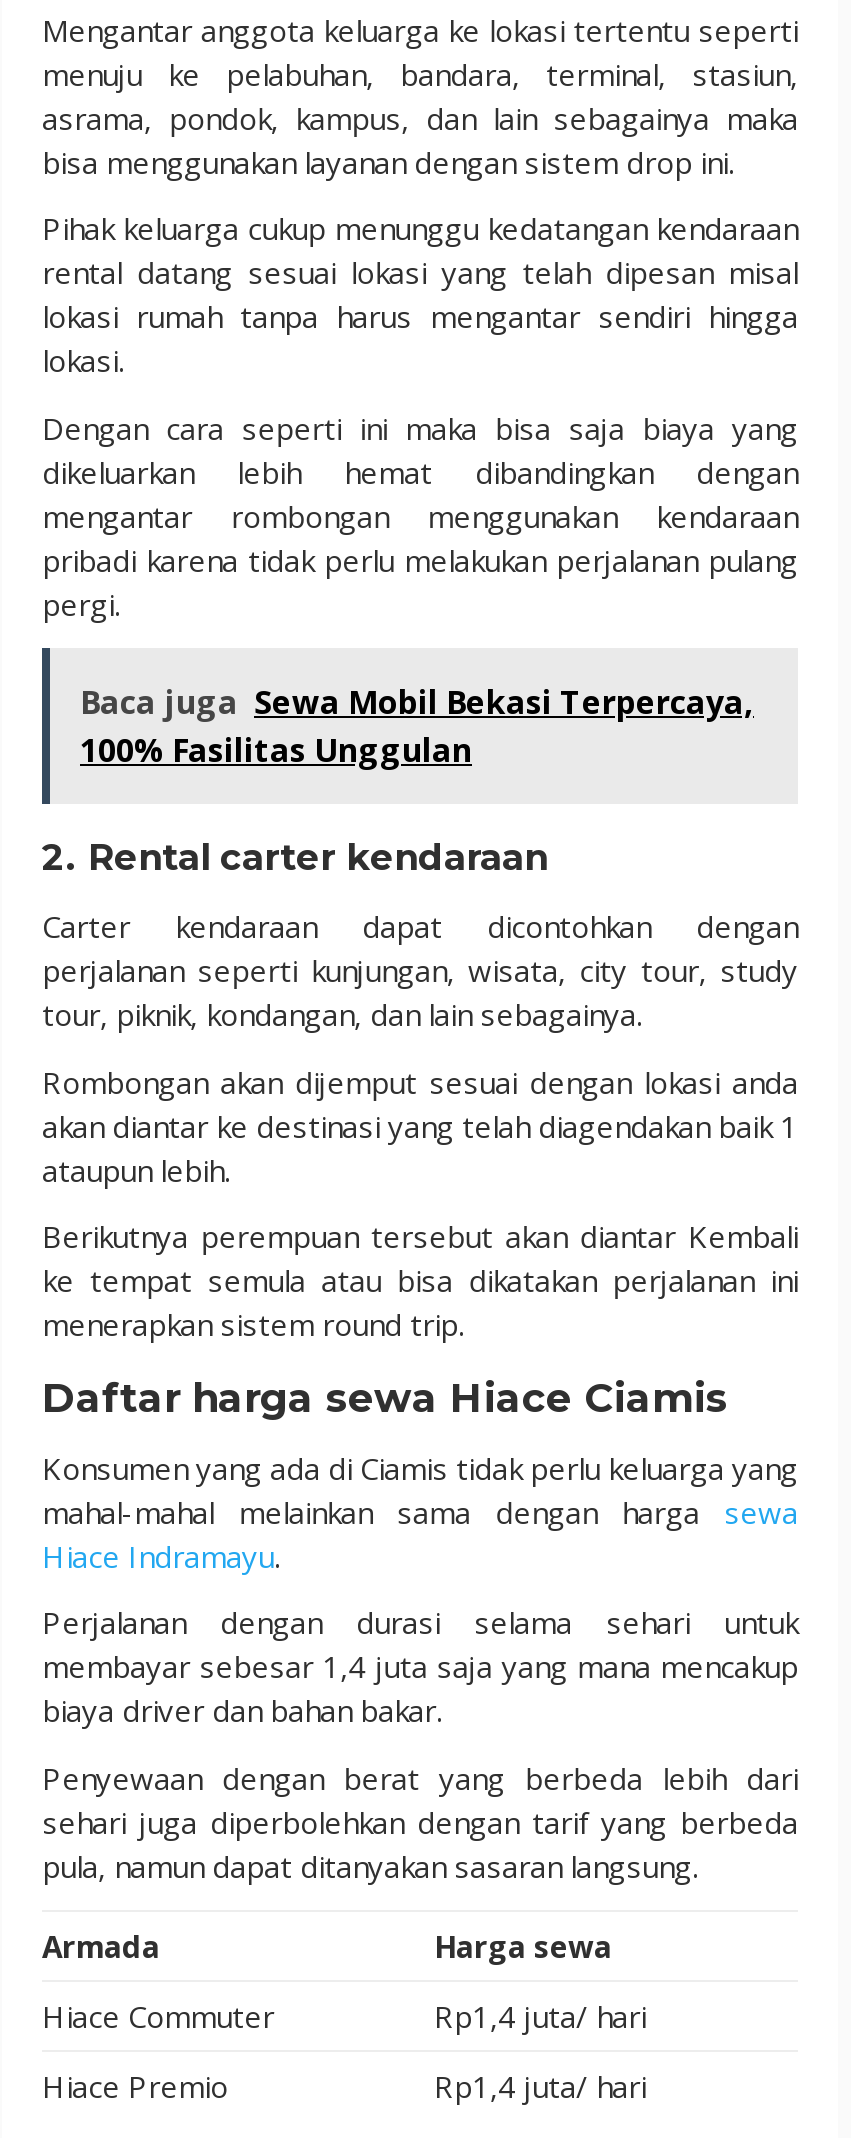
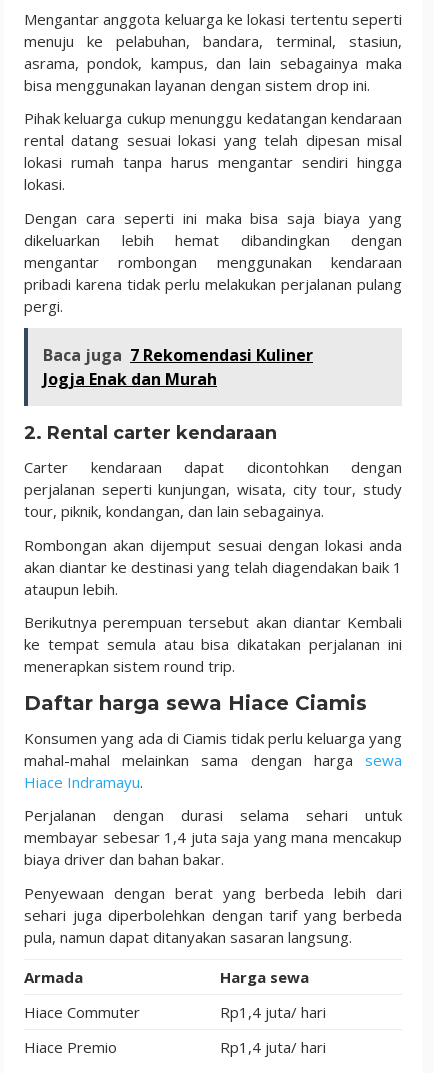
[80,680,754,772] Baca juga Sewa Mobil Bekasi Terpercaya, | 100% Fasilitas Unggulan -> [43,344,313,390] Baca juga 7 Rekomendasi Kuliner | Jogja Enak dan Murah

